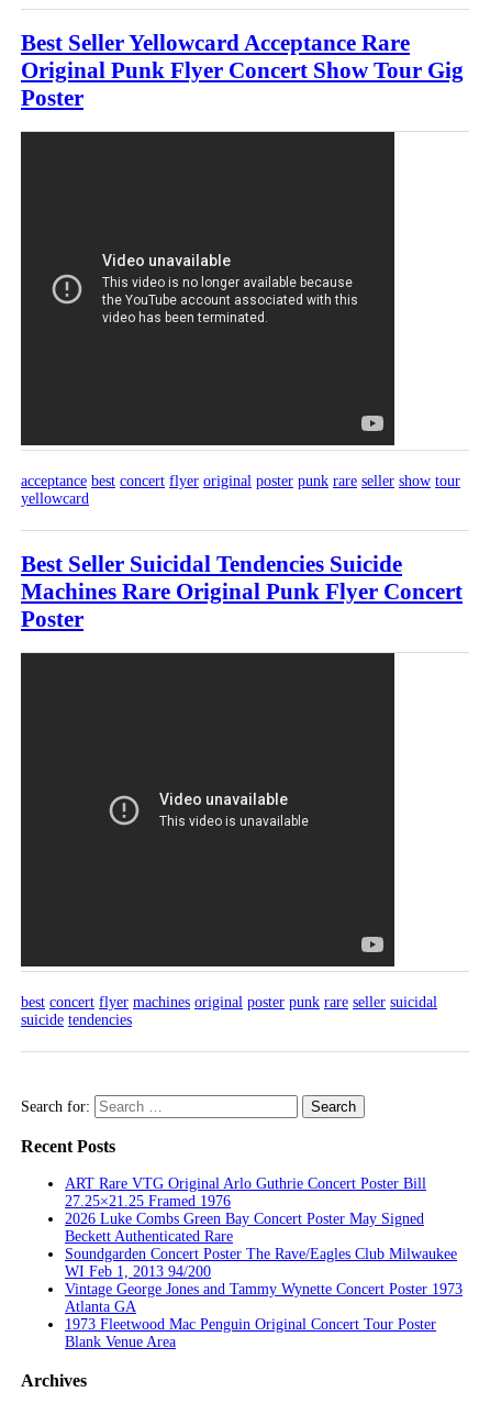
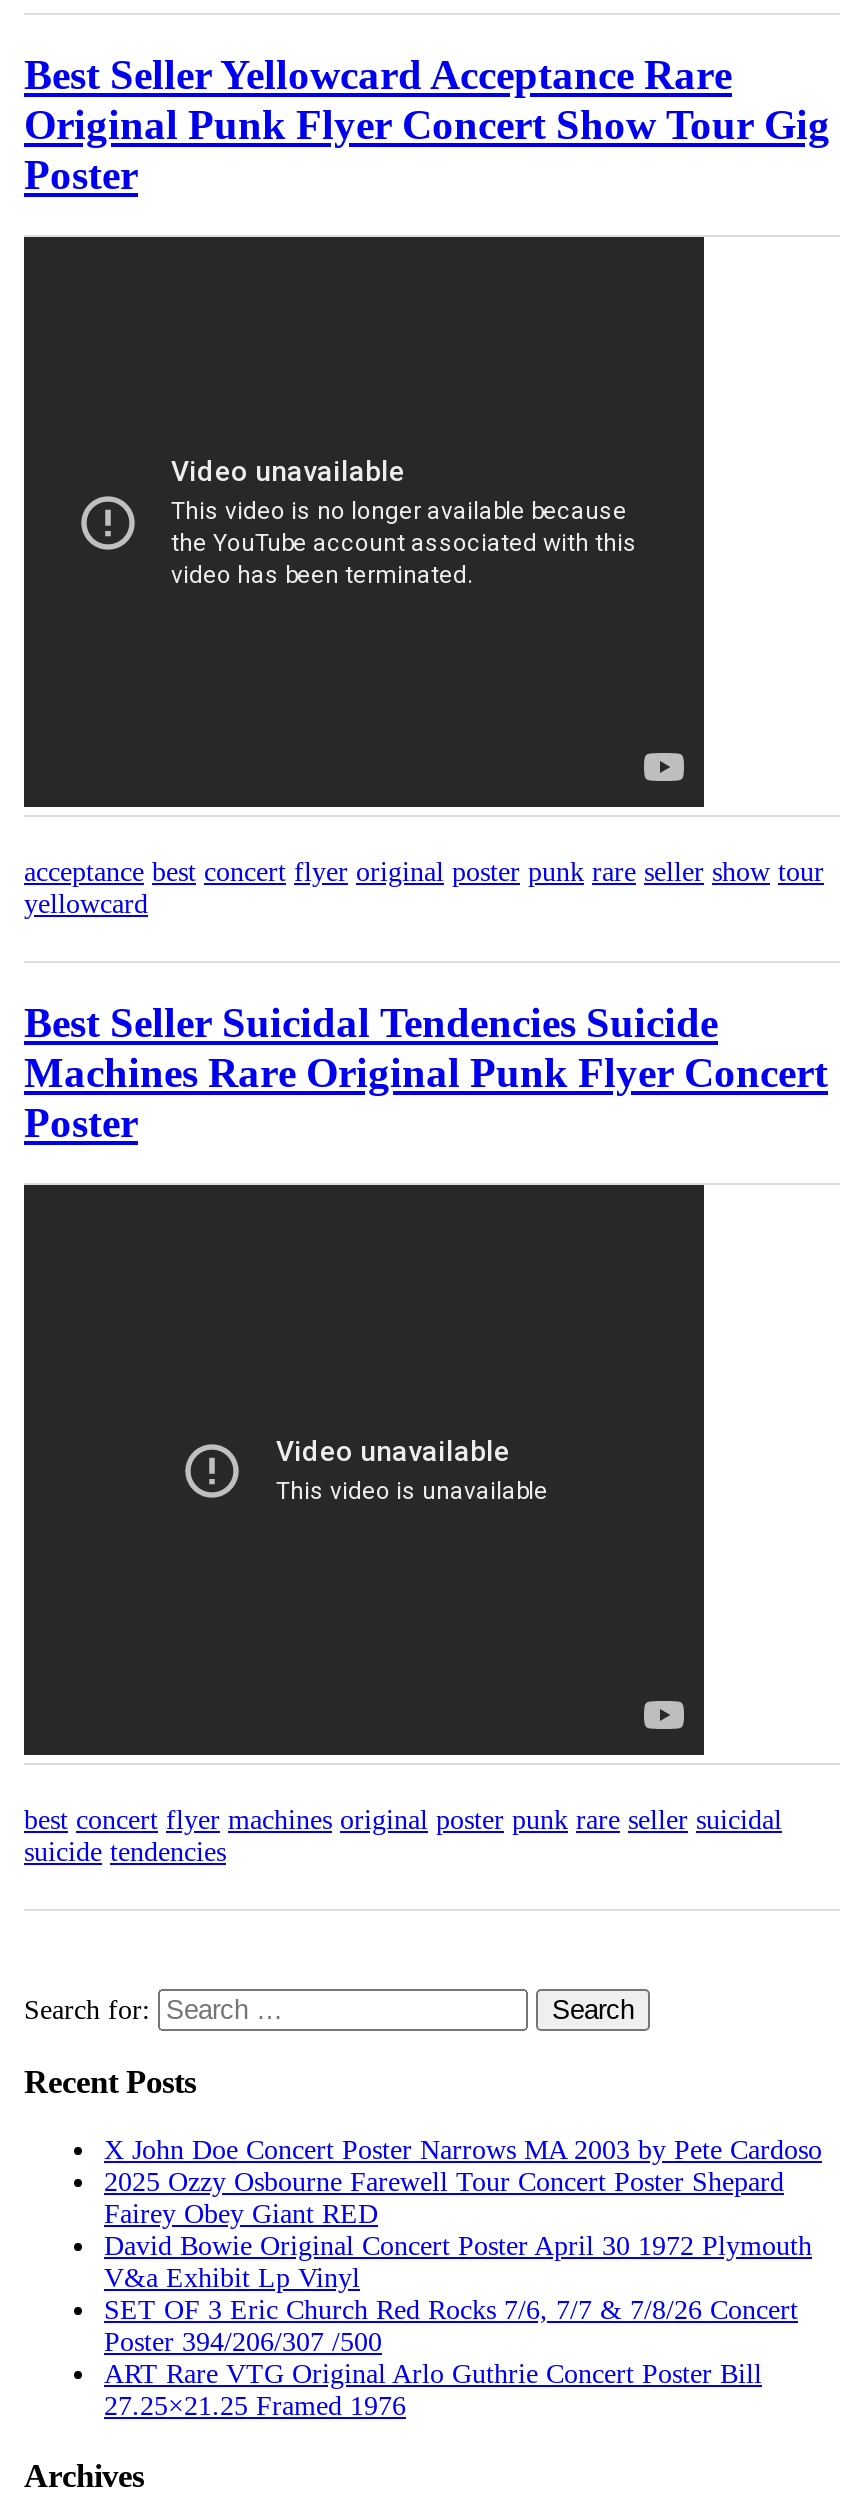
none -> [104,2136,822,2358] X John Doe Concert Poster Narrows MA 2003 by Pete Cardoso | 2025 Ozzy Osbourne Farewell Tour Concert Poster Shepard | Fairey Obey Giant RED | David Bowie Original Concert Poster April 30 1972 Plymouth | V&a Exhibit Lp Vinyl | SET OF 3 Eric Church Red Rocks 7/6, 7/7 & 7/8/26 Concert | Poster 394/206/307 /500
moved [65,1176,426,1210] -> [104,2360,762,2422]: ART Rare VTG Original Arlo Guthrie Concert Poster Bill | 27.25×21.25 Framed 1976
[65,1211,463,1351] 2026 Luke Combs Green Bay Concert Poster May Signed | Beckett Authenticated Rare | Soundgarden Concert Poster The Rave/Eagles Club Milwaukee | WI Feb 1, 2013 94/200 | Vintage George Jones and Tammy Wynette Concert Poster 1973 | Atlanta GA | 1973 Fleetwood Mac Penguin Original Concert Tour Poster | Blank Venue Area -> none

